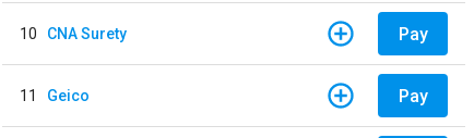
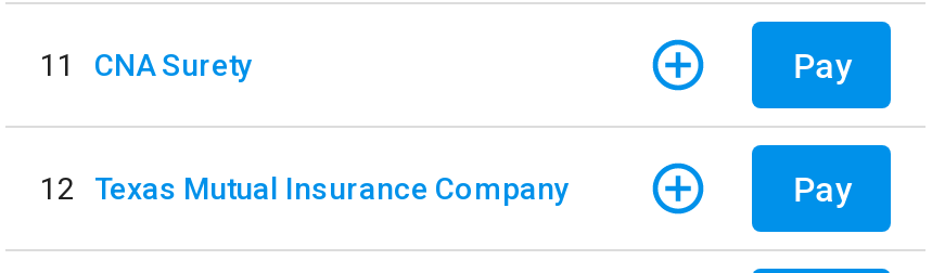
[20,24,127,42] 10 CNA Surety -> [40,47,253,81] 11 CNA Surety
[20,86,90,104] 11 Geico -> [40,170,570,205] 12 Texas Mutual Insurance Company

